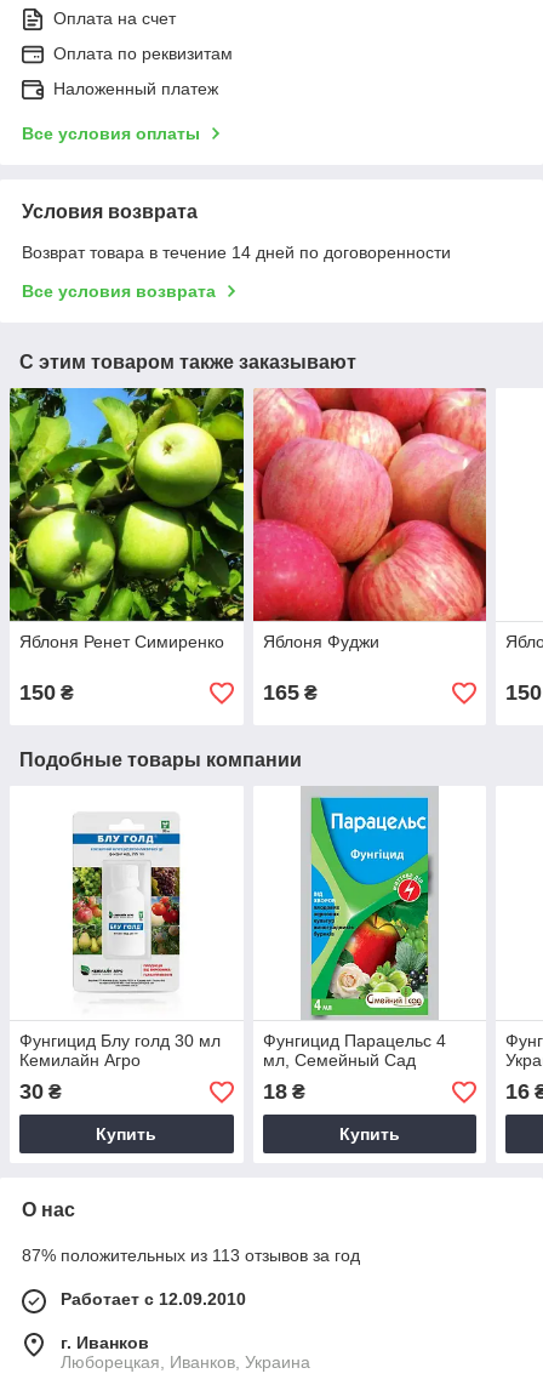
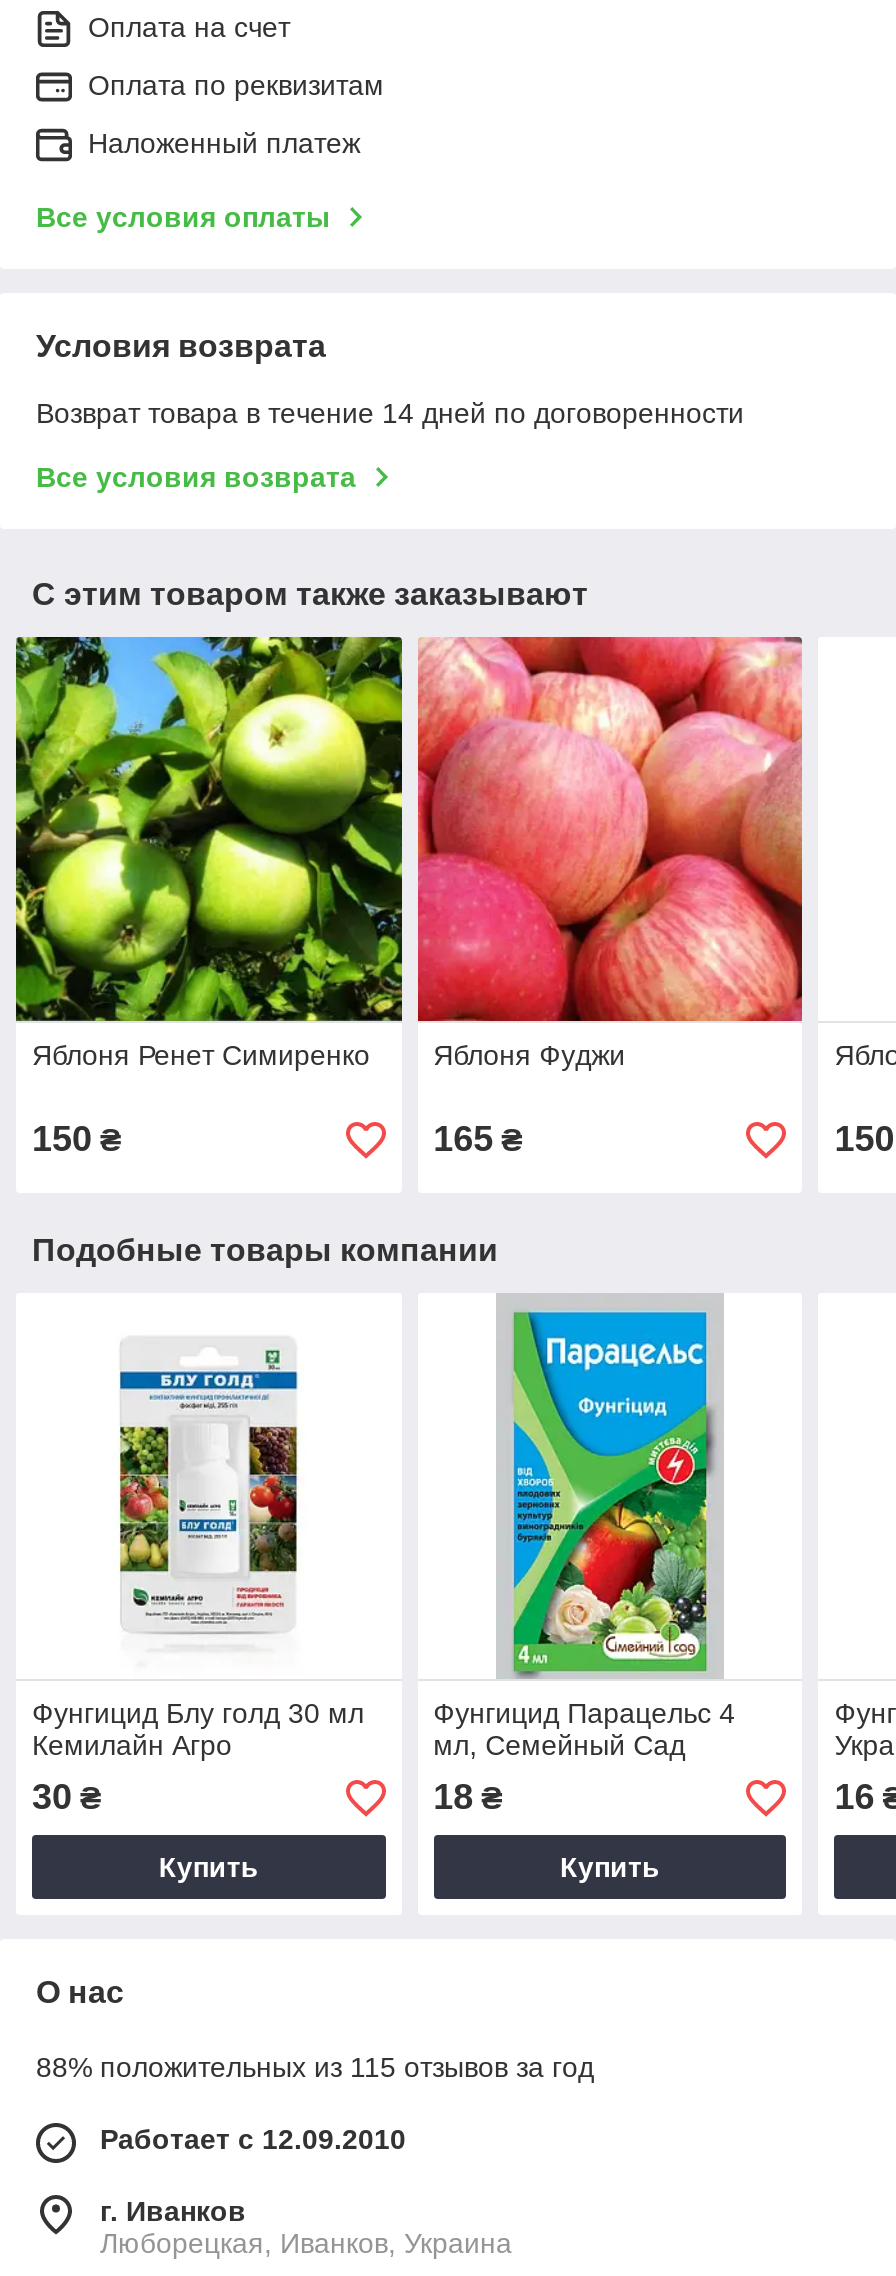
[22,1246,360,1265] 87% положительных из 113 отзывов за год -> [36,2051,594,2083] 88% положительных из 115 отзывов за год

